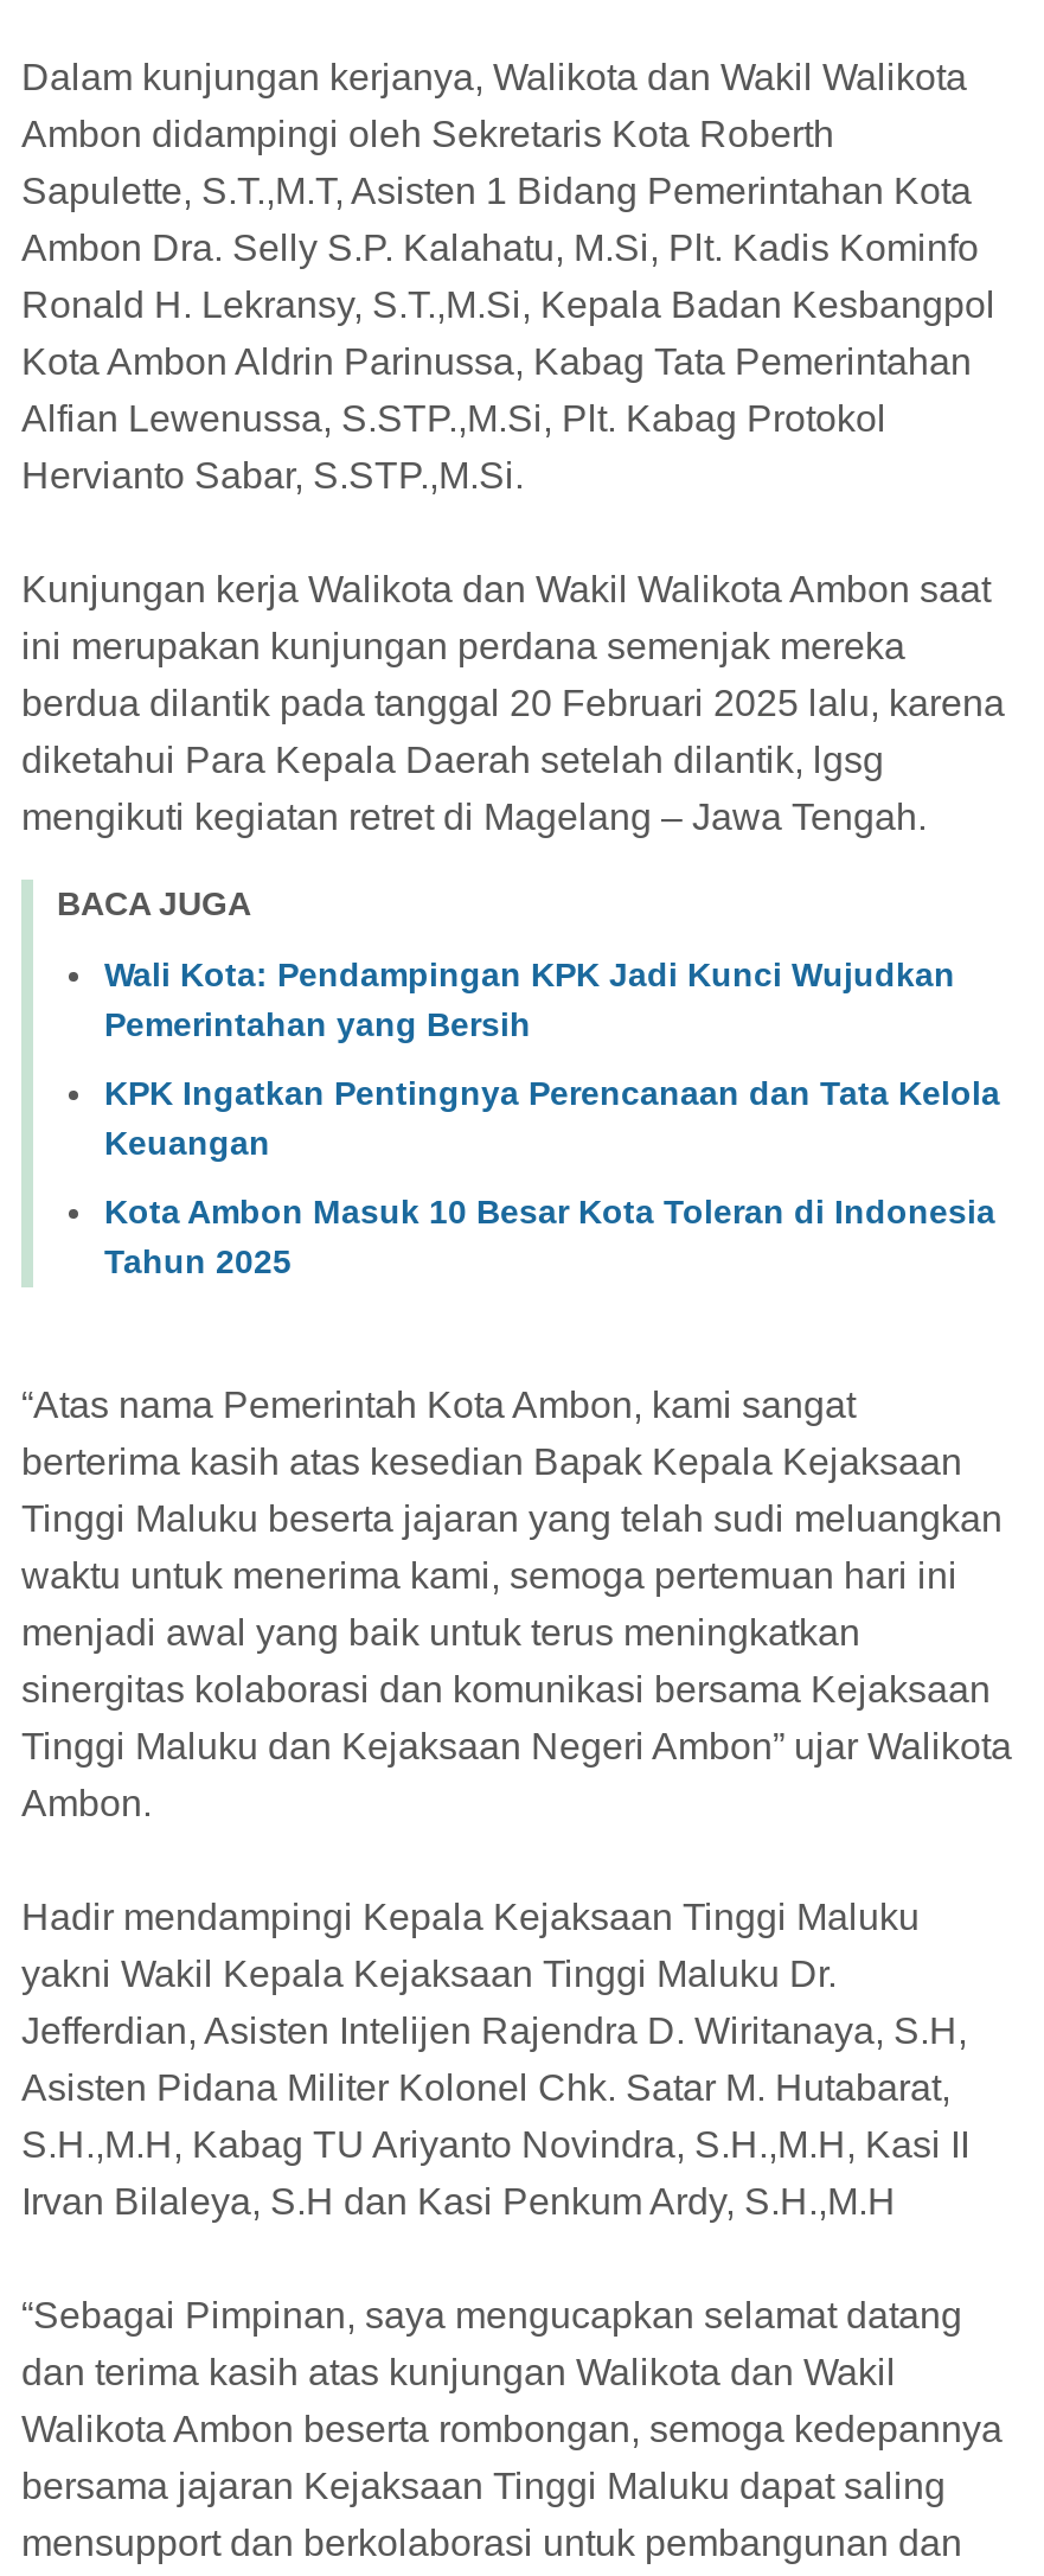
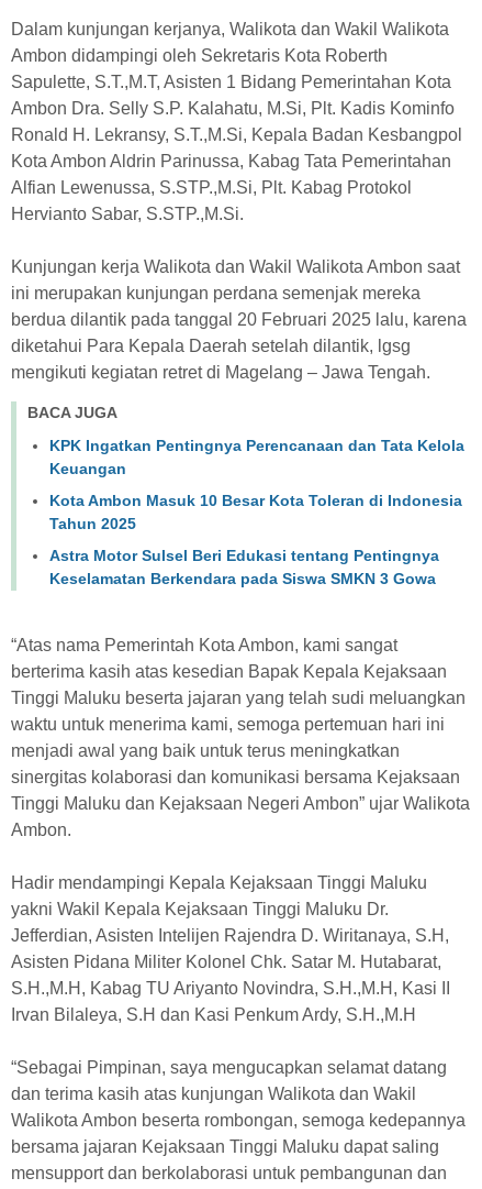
[104,956,955,1044] Wali Kota: Pendampingan KPK Jadi Kunci Wujudkan | Pemerintahan yang Bersih -> none
moved [104,1075,1000,1281] -> [49,437,464,533]: KPK Ingatkan Pentingnya Perencanaan dan Tata Kelola | Keuangan | Kota Ambon Masuk 10 Besar Kota Toleran di Indonesia | Tahun 2025
none -> [49,547,439,588] Astra Motor Sulsel Beri Edukasi tentang Pentingnya | Keselamatan Berkendara pada Siswa SMKN 3 Gowa

